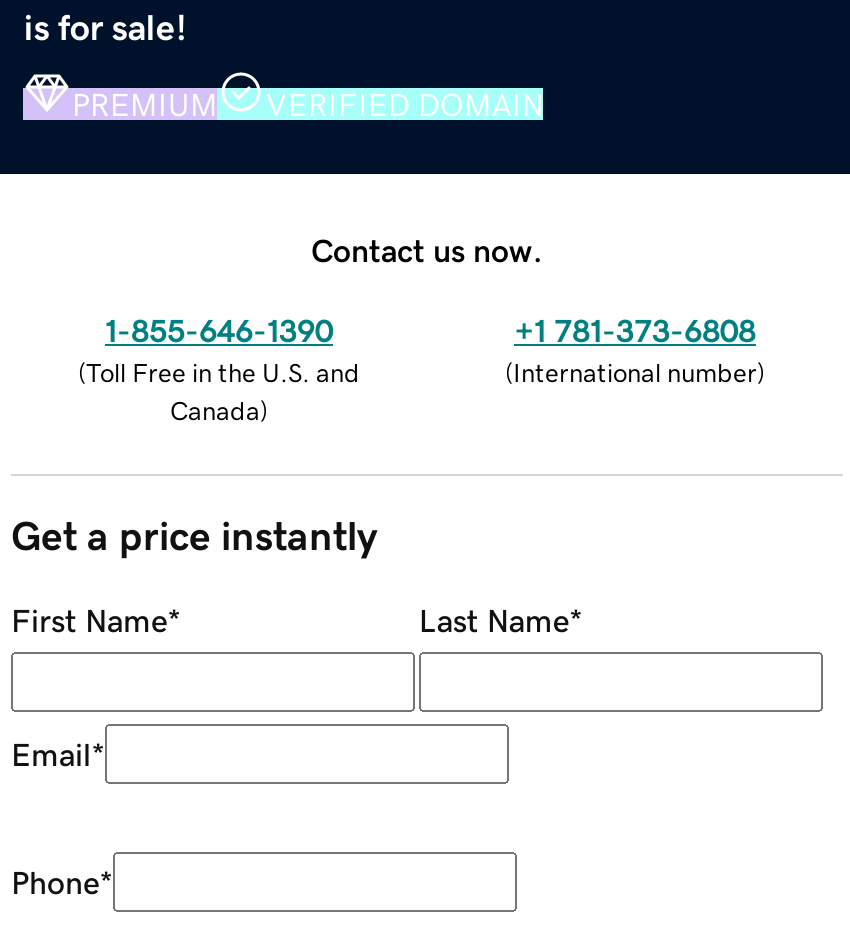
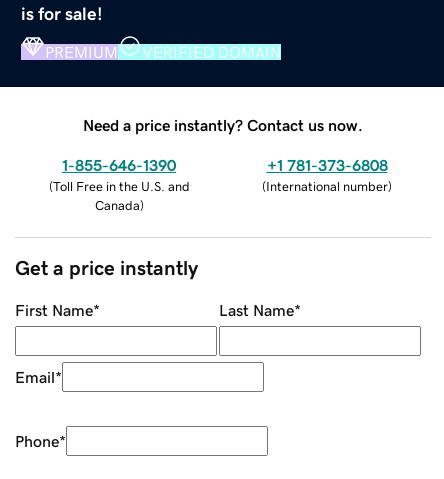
[311,233,543,265] Contact us now. -> [83,117,363,133] Need a price instantly? Contact us now.

